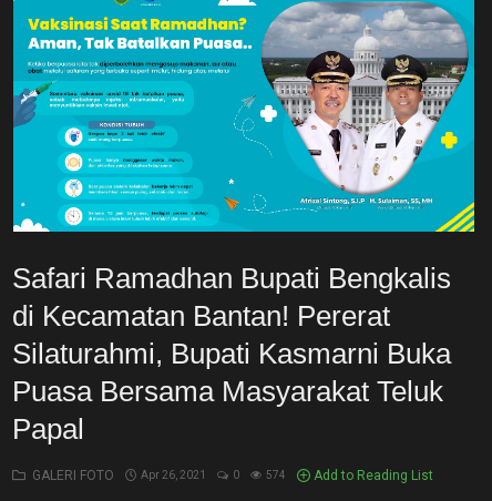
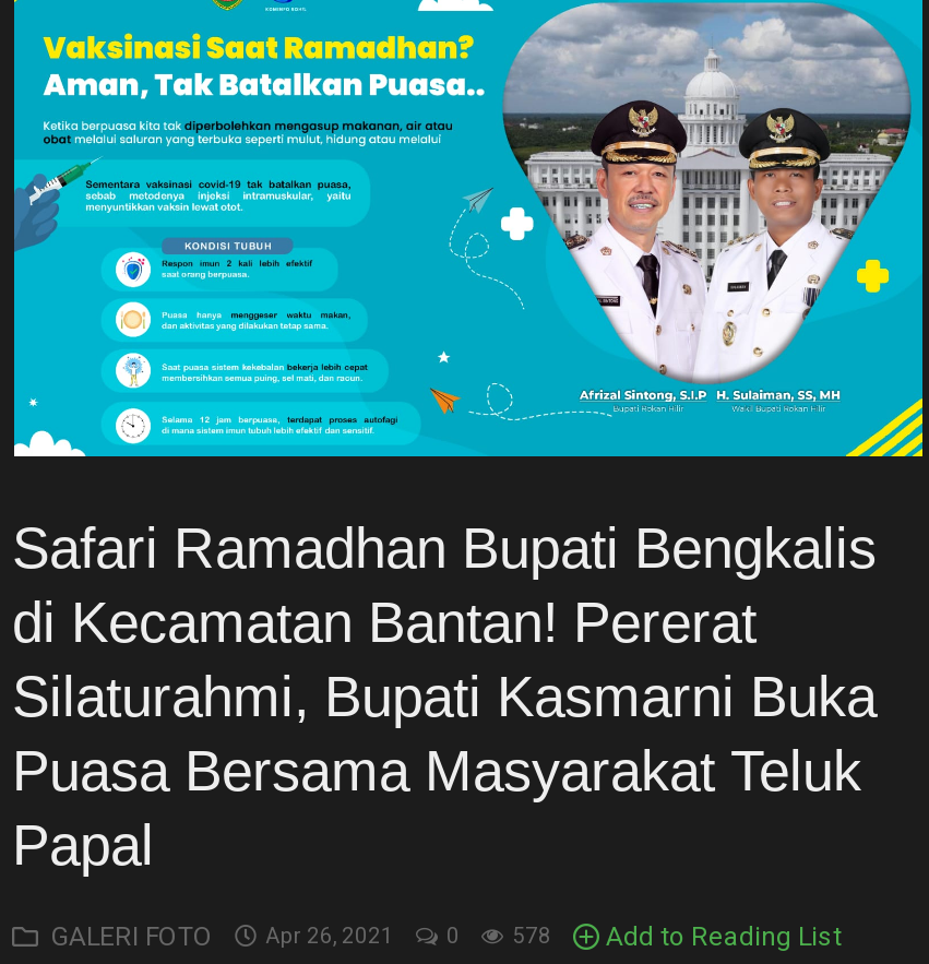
[262,469,286,481] 574 -> [503,924,551,948] 578

